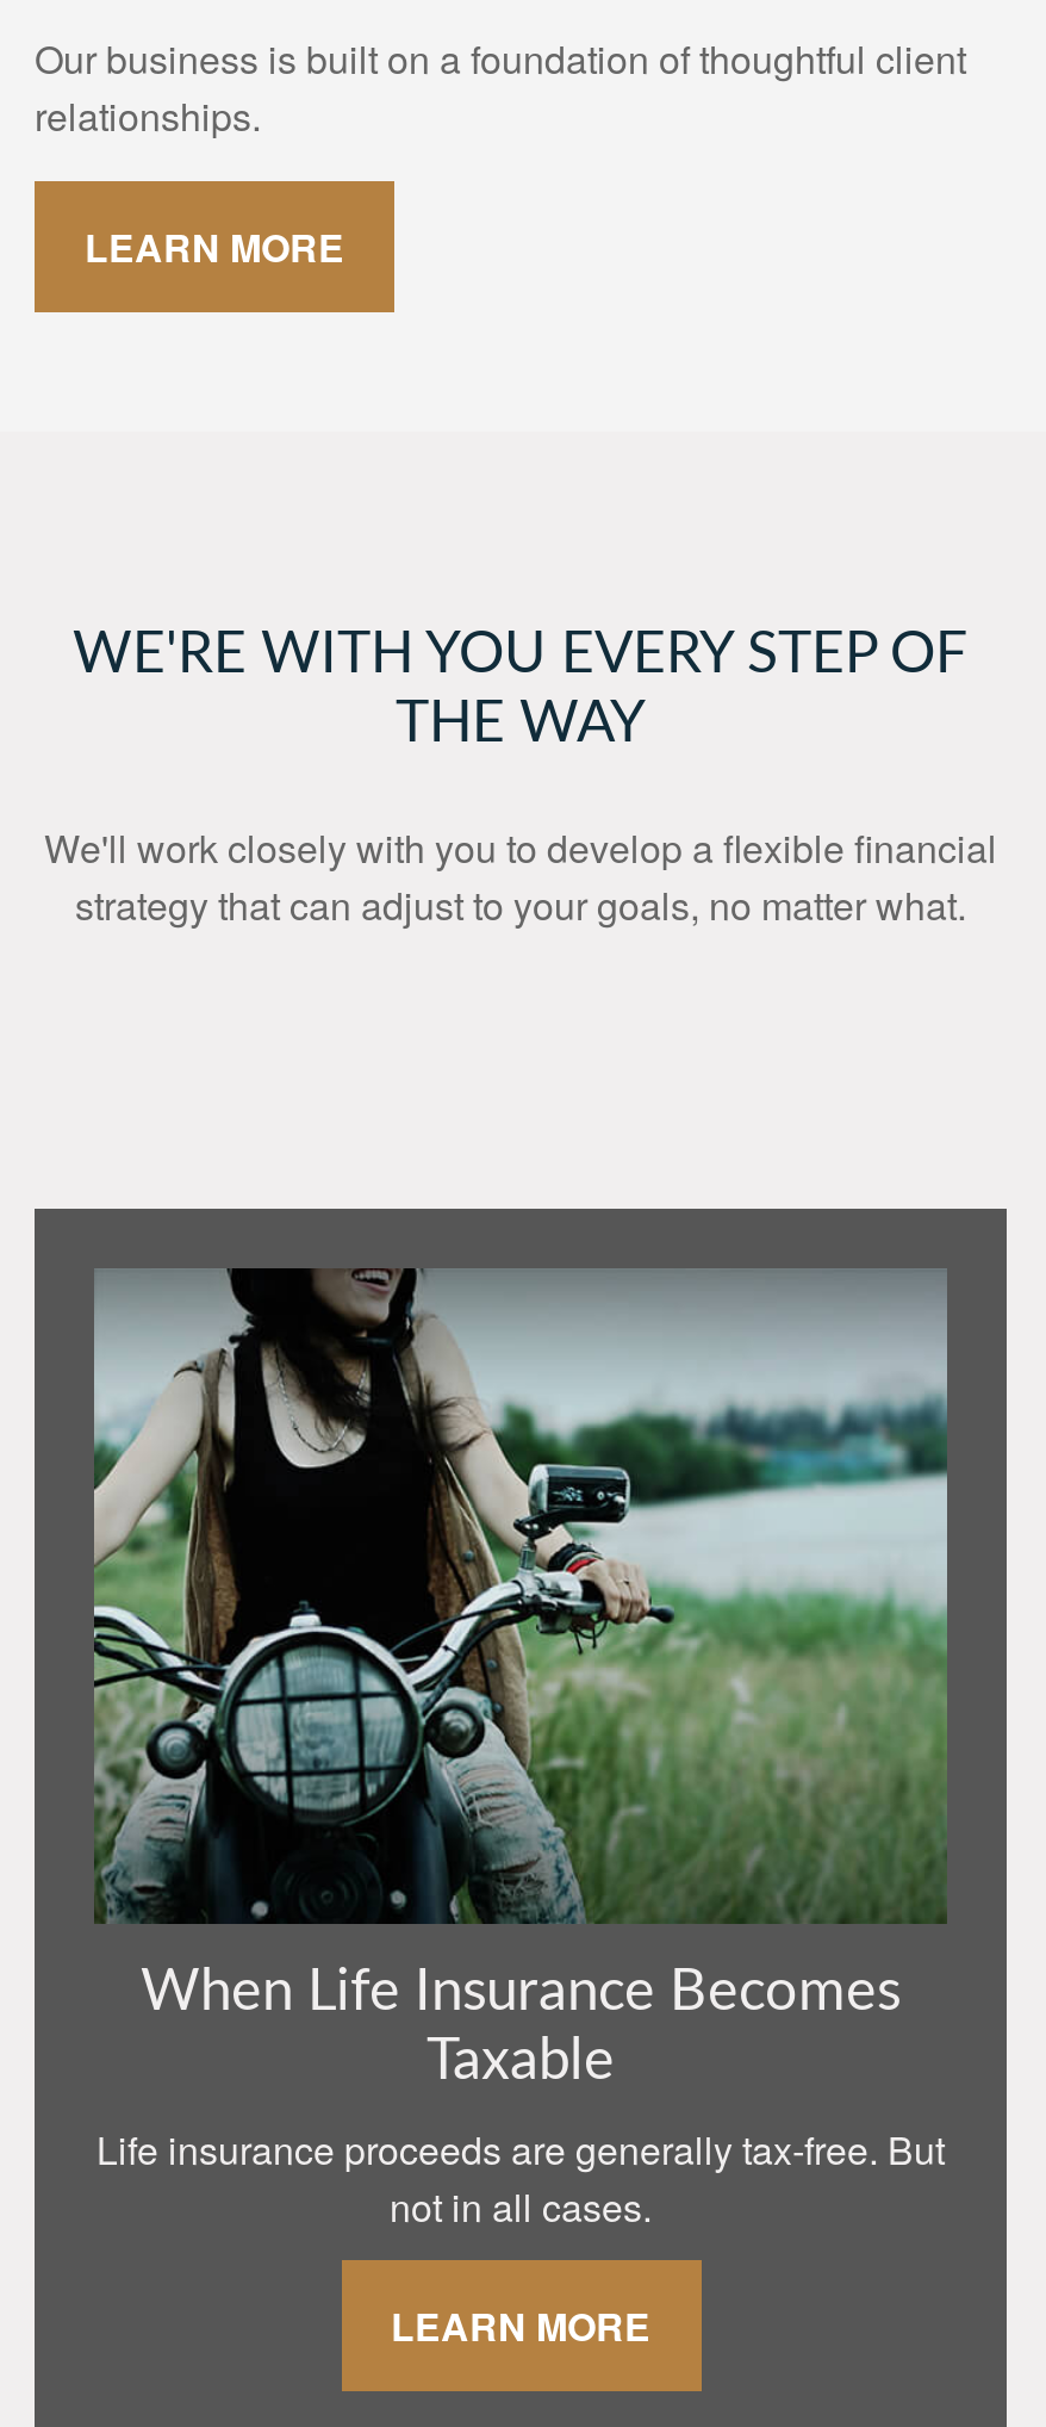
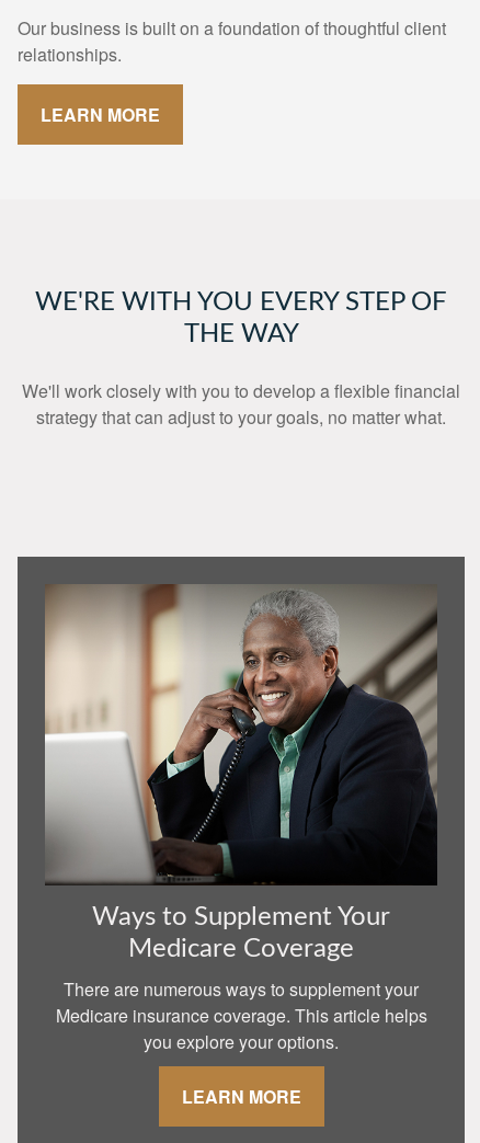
[94,1268,950,2090] [image] | When Life Insurance Becomes | Taxable -> [44,585,437,962] [image] | Ways to Supplement Your | Medicare Coverage
[96,2121,945,2233] Life insurance proceeds are generally tax-free. But | not in all cases. -> [55,976,427,1054] There are numerous ways to supplement your | Medicare insurance coverage. This article helps | you explore your options.

